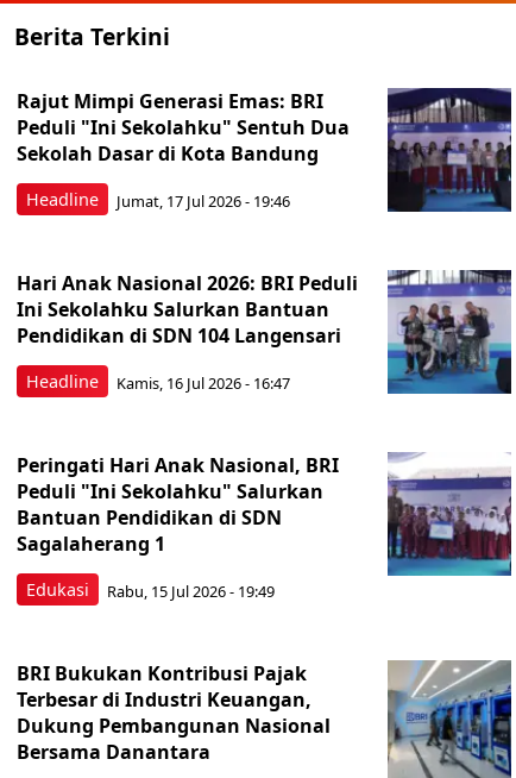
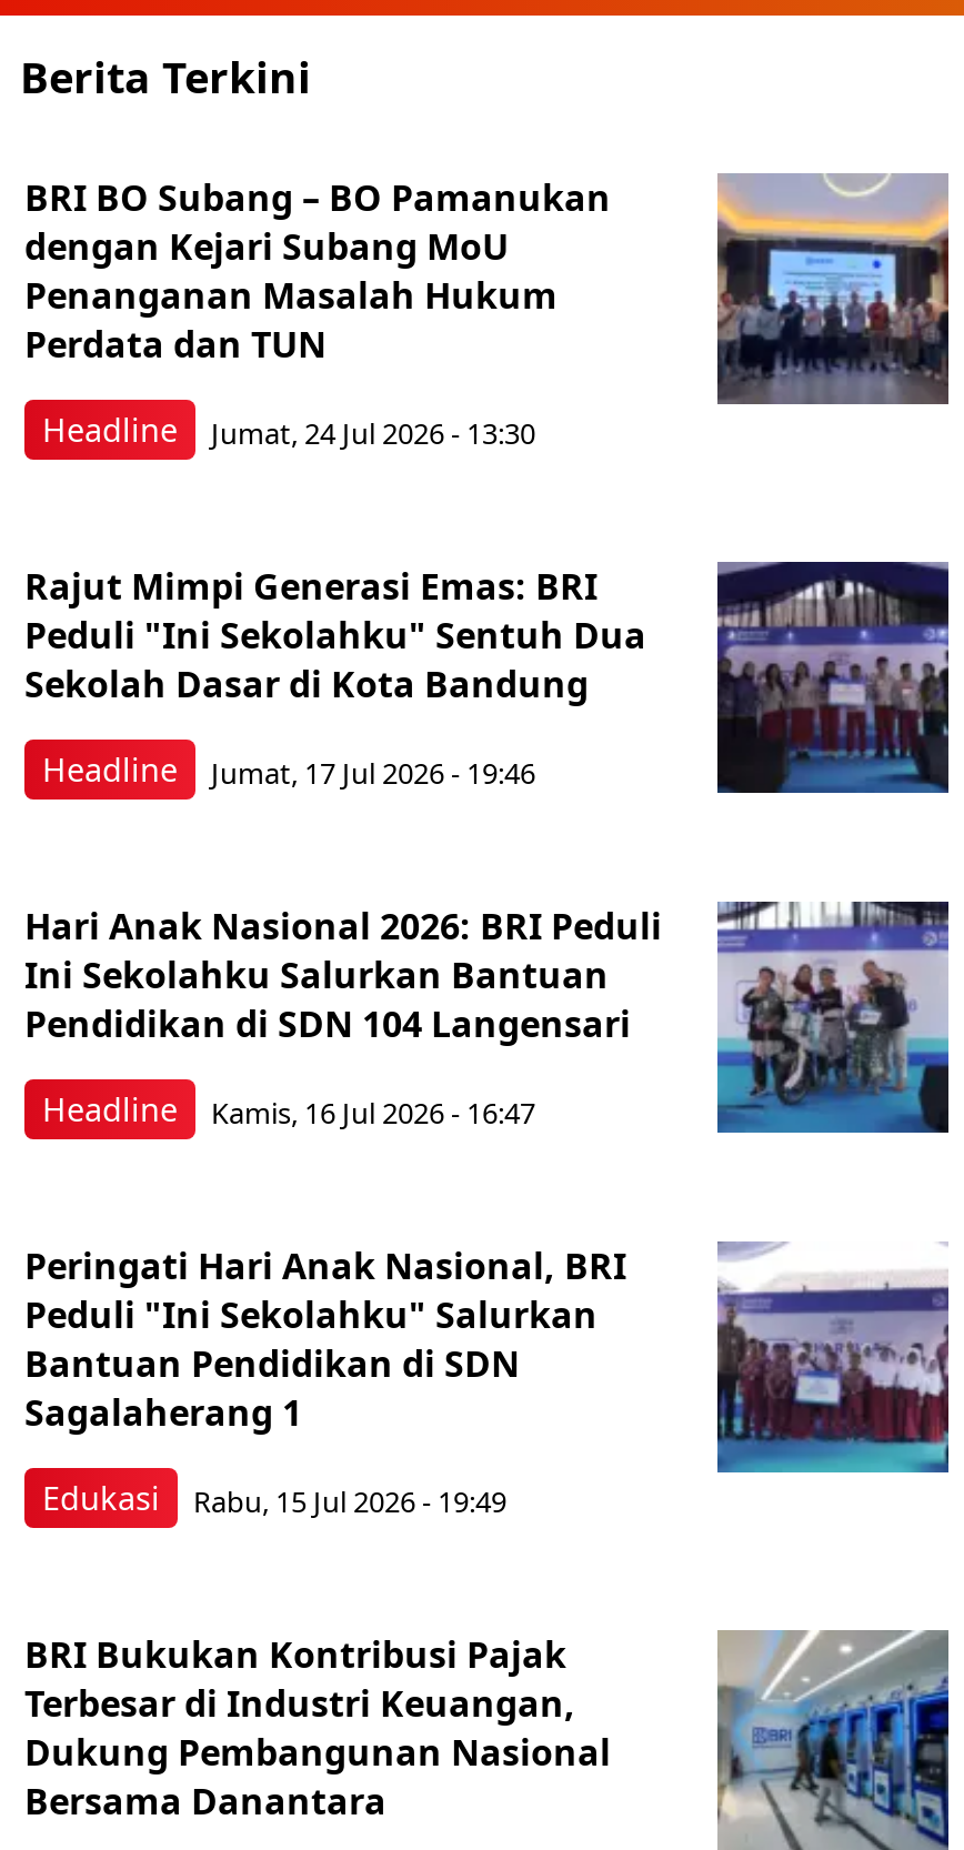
none -> [24,174,611,453] BRI BO Subang – BO Pamanukan | dengan Kejari Subang MoU | Penanganan Masalah Hukum | Perdata dan TUN | Jumat, 24 Jul 2026 - 13:30
none -> [42,410,178,452] Headline
none -> [715,173,951,404] [image]

